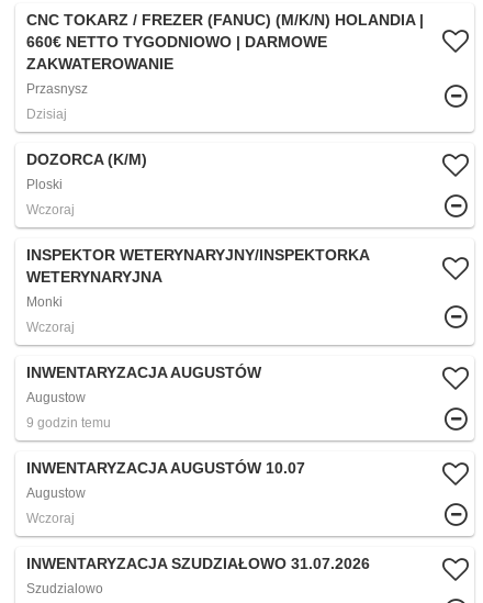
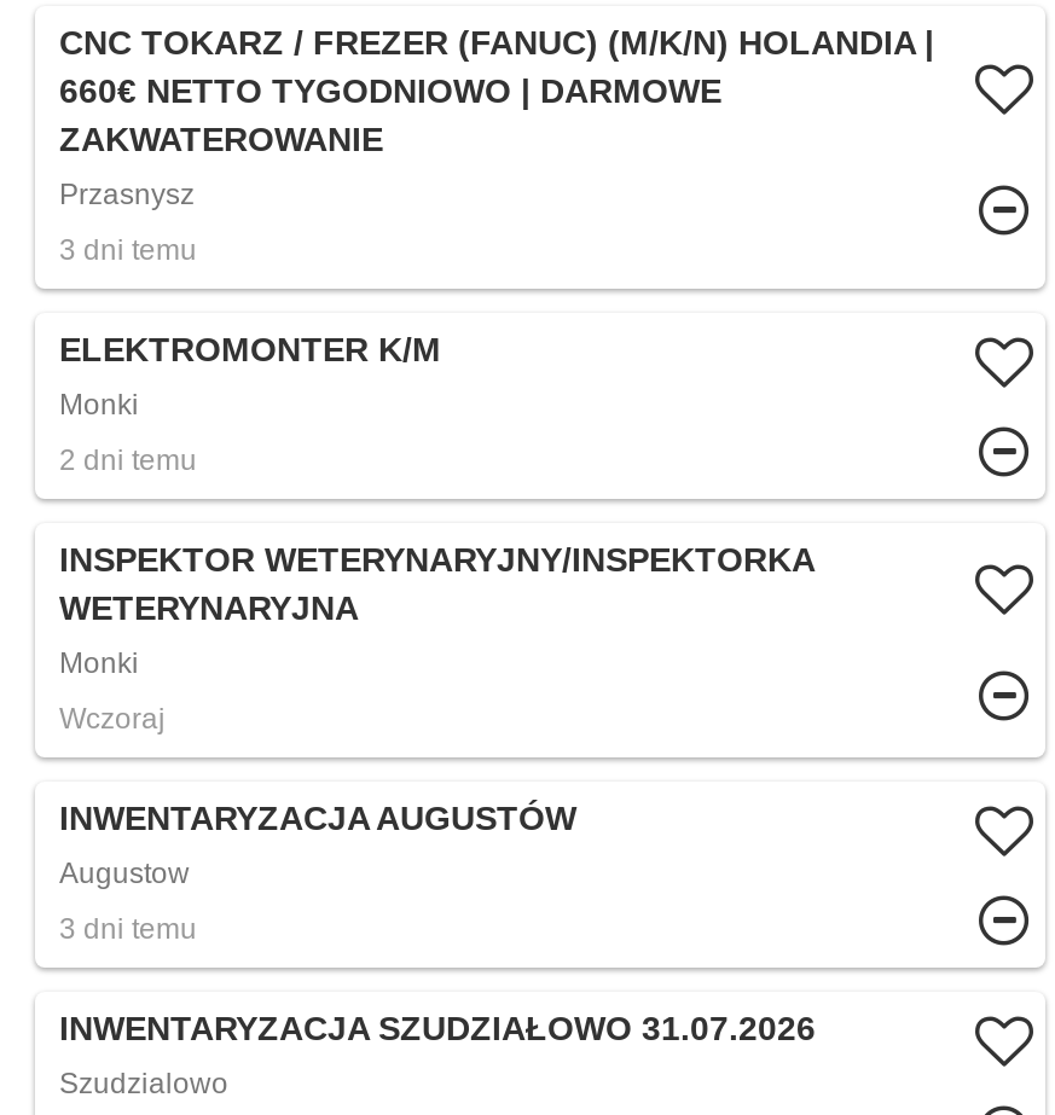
[26,107,67,122] Dzisiaj -> [59,234,197,268] 3 dni temu
[26,151,147,168] DOZORCA (K/M) -> [59,331,441,369] ELEKTROMONTER K/M
[26,177,63,193] Ploski -> [59,389,139,423] Monki
[26,203,75,218] Wczoraj -> [59,444,197,478] 2 dni temu
[26,416,305,527] 9 godzin temu | INWENTARYZACJA AUGUSTÓW 10.07 | Augustow | Wczoraj -> [59,913,197,947] 3 dni temu

